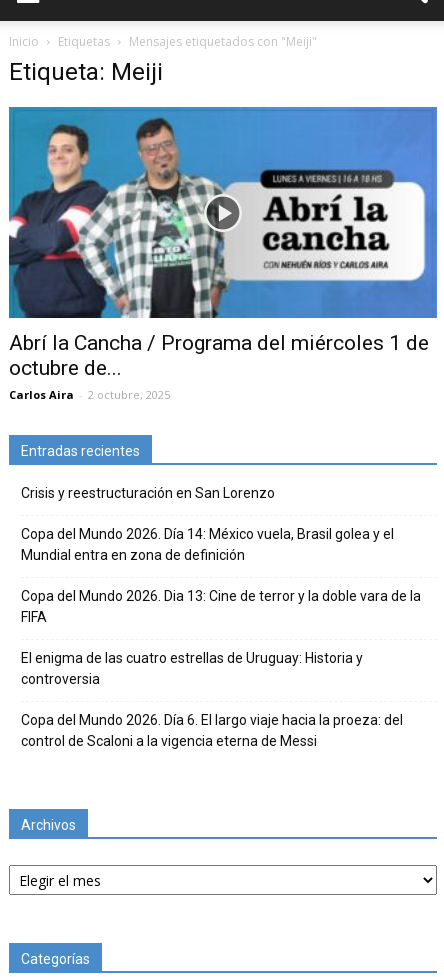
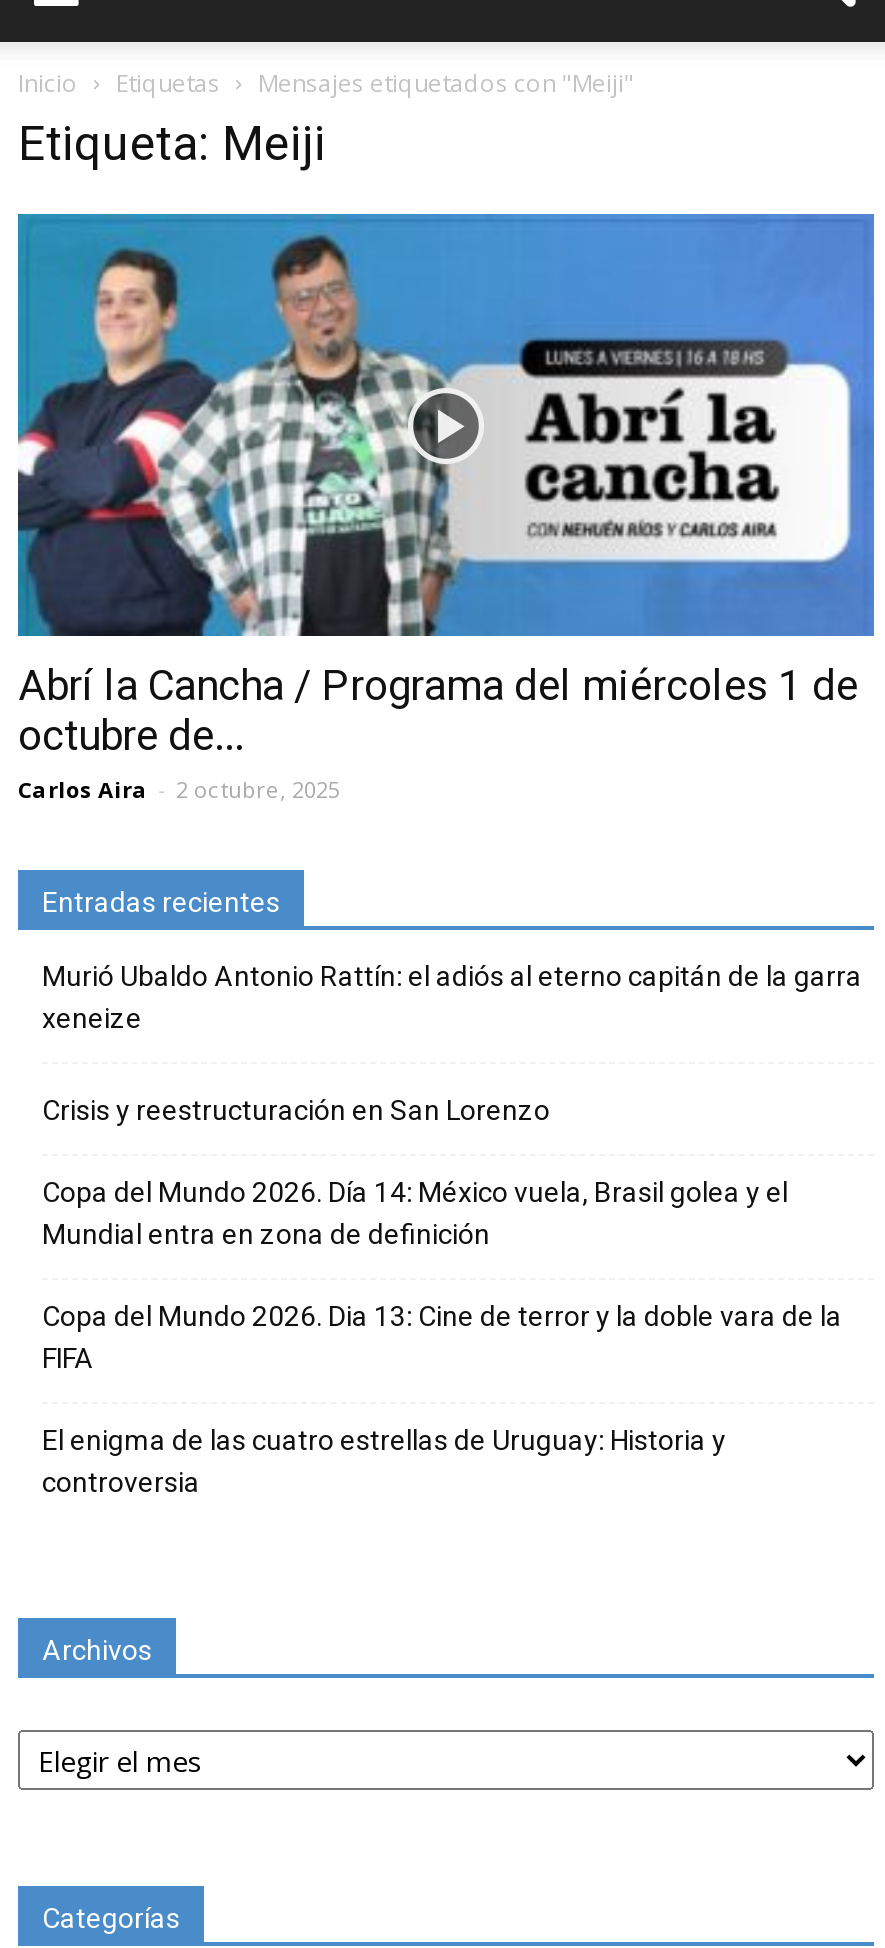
none -> [42,961,862,1035] Murió Ubaldo Antonio Rattín: el adiós al eterno capitán de la garra | xeneize
moved [21,485,421,687] -> [42,1095,842,1499]: Crisis y reestructuración en San Lorenzo | Copa del Mundo 2026. Día 14: México vuela, Brasil golea y el | Mundial entra en zona de definición | Copa del Mundo 2026. Dia 13: Cine de terror y la doble vara de la | FIFA | El enigma de las cuatro estrellas de Uruguay: Historia y | controversia
[21,712,403,749] Copa del Mundo 2026. Día 6. El largo viaje hacia la proeza: del | control de Scaloni a la vigencia eterna de Messi -> none

